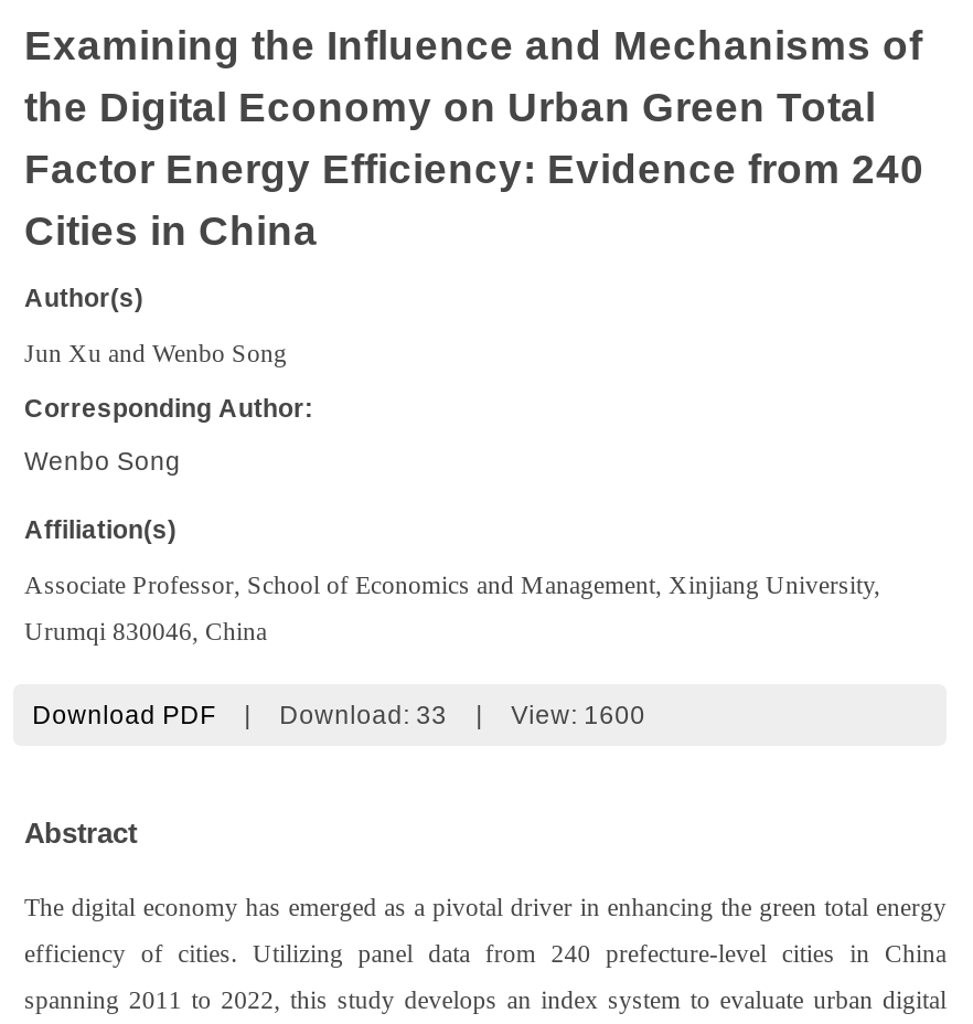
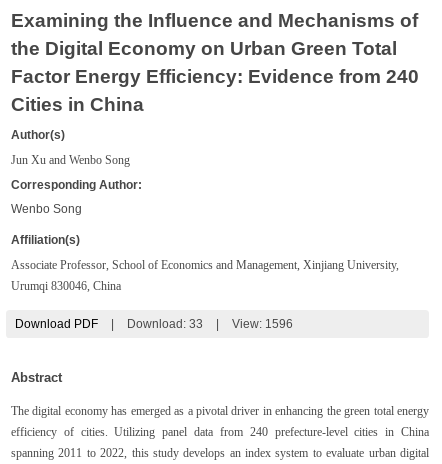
[511,701,646,727] View: 1600 -> [232,317,293,329] View: 1596

